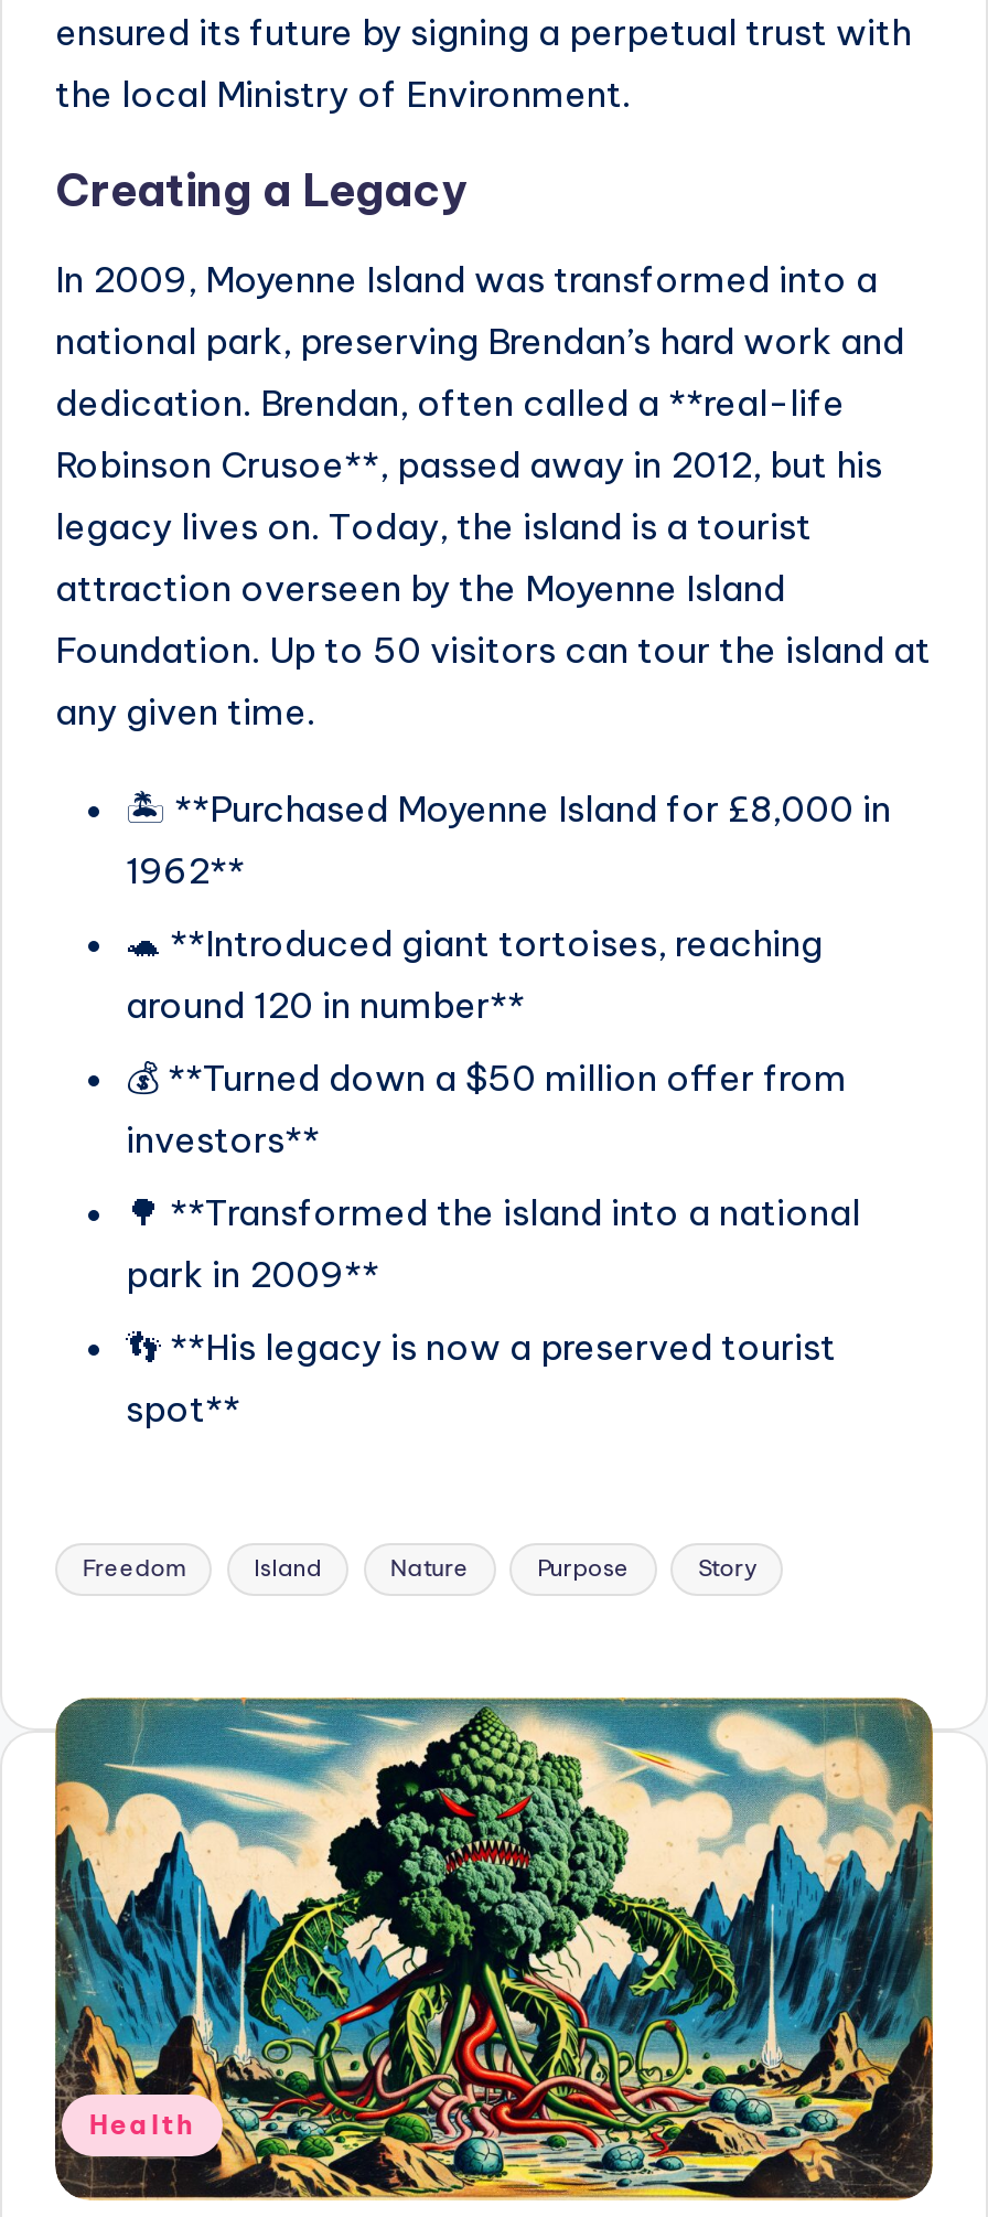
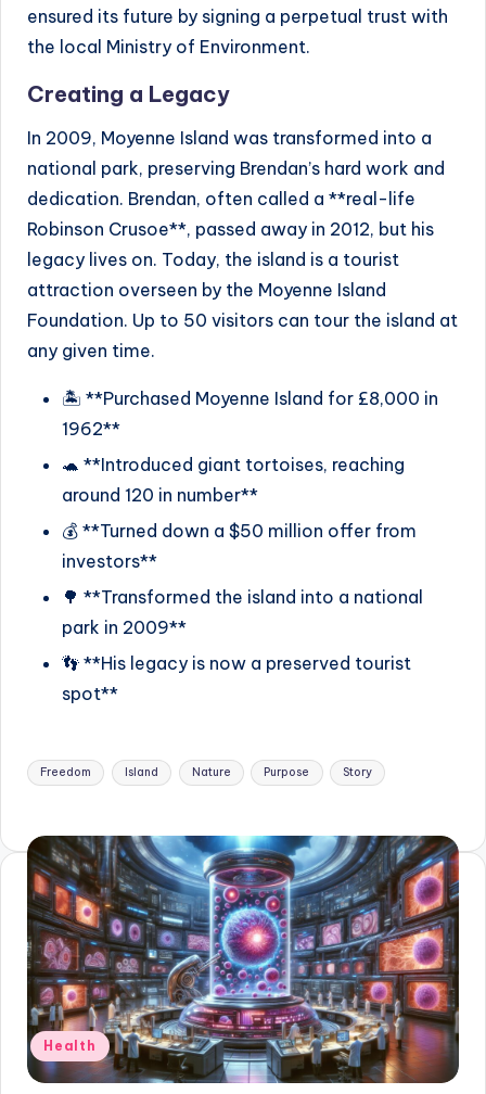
[53,1695,935,2203] [image] -> [26,835,460,1084] [image]

